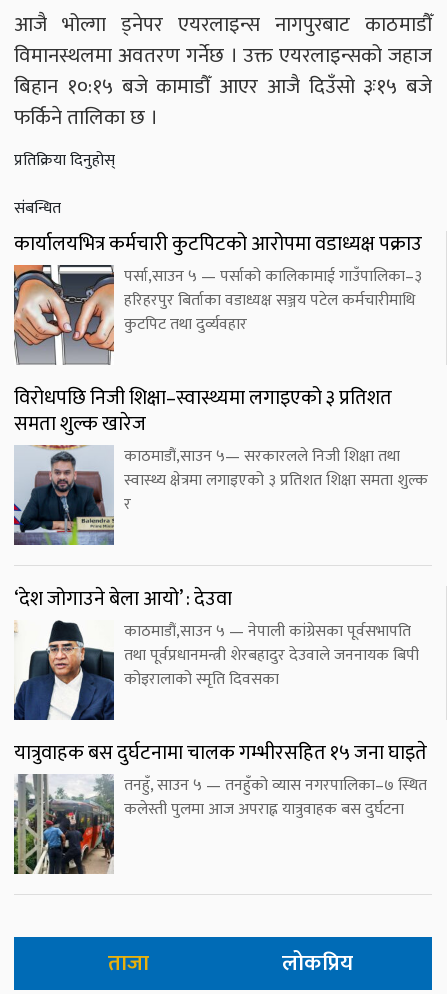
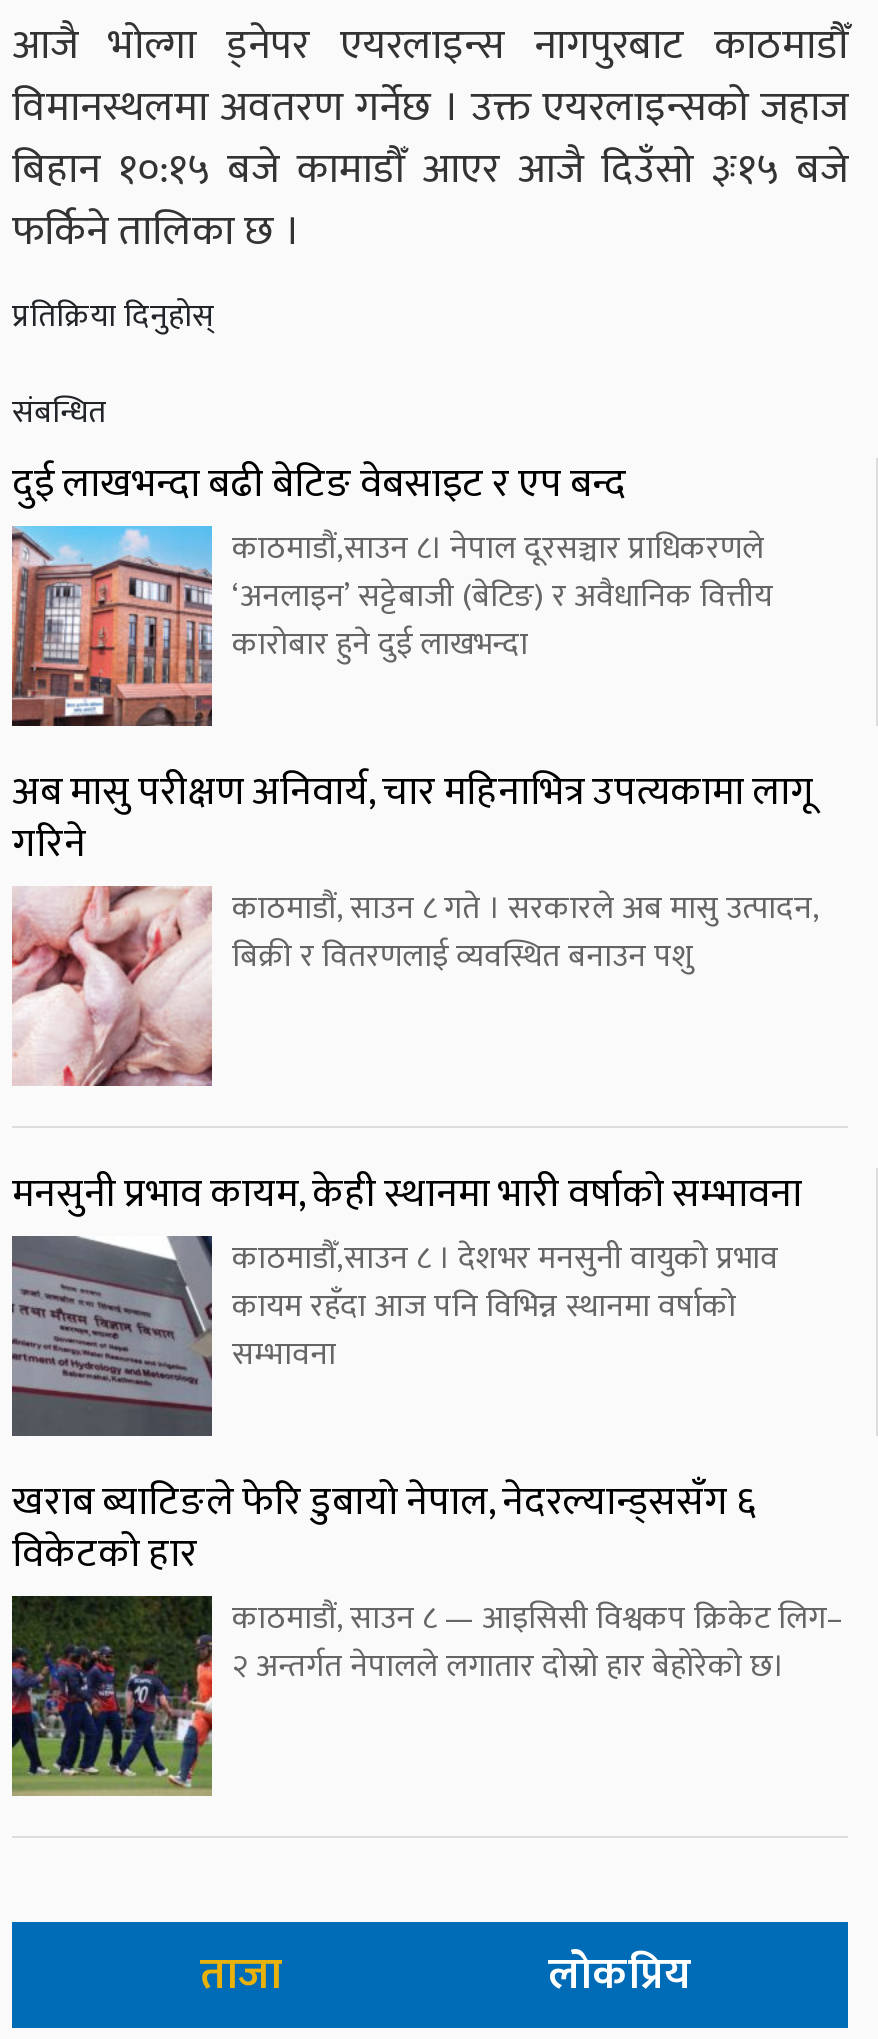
[13,227,422,347] [image] | कार्यालयभित्र कर्मचारी कुटपिटको आरोपमा वडाध्यक्ष पक्राउ | पर्सा,साउन ५ — पर्साको कालिकामाई गाउँपालिका–३ | हरिहरपुर बिर्ताका वडाध्यक्ष सञ्जय पटेल कर्मचारीमाथि | कुटपिट तथा दुर्व्यवहार -> [12,450,772,728] [image] | दुई लाखभन्दा बढी बेटिङ वेबसाइट र एप बन्द | काठमाडौं,साउन ८। नेपाल दूरसञ्चार प्राधिकरणले | ‘अनलाइन’ सट्टेबाजी (बेटिङ) र अवैधानिक वित्तीय | कारोबार हुने दुई लाखभन्दा
[13,381,428,546] [image] | विरोधपछि निजी शिक्षा–स्वास्थ्यमा लगाइएको ३ प्रतिशत | समता शुल्क खारेज | काठमाडौं,साउन ५— सरकारलले निजी शिक्षा तथा | स्वास्थ्य क्षेत्रमा लगाइएको ३ प्रतिशत शिक्षा समता शुल्क | र -> [12,758,818,1088] [image] | अब मासु परीक्षण अनिवार्य, चार महिनाभित्र उपत्यकामा लागू | गरिने | काठमाडौं, साउन ८ गते । सरकारले अब मासु उत्पादन, | बिक्री र वितरणलाई व्यवस्थित बनाउन पशु
[14,582,419,702] [image] | ‘देश जोगाउने बेला आयो’ : देउवा | काठमाडौं,साउन ५ — नेपाली कांग्रेसका पूर्वसभापति | तथा पूर्वप्रधानमन्त्री शेरबहादुर देउवाले जननायक बिपी | कोइरालाको स्मृति दिवसका -> [10,1160,802,1438] [image] | मनसुनी प्रभाव कायम, केही स्थानमा भारी वर्षाको सम्भावना | काठमाडौँ,साउन ८ । देशभर मनसुनी वायुको प्रभाव | कायम रहँदा आज पनि विभिन्न स्थानमा वर्षाको | सम्भावना
[14,736,427,875] [image] | यात्रुवाहक बस दुर्घटनामा चालक गम्भीरसहित १५ जना घाइते | तनहुँ, साउन ५ — तनहुँको व्यास नगरपालिका–७ स्थित | कलेस्ती पुलमा आज अपराह्न यात्रुवाहक बस दुर्घटना -> [12,1468,844,1796] [image] | खराब ब्याटिङले फेरि डुबायो नेपाल, नेदरल्यान्ड्ससँग ६ | विकेटको हार | काठमाडौं, साउन ८ — आइसिसी विश्वकप क्रिकेट लिग– | २ अन्तर्गत नेपालले लगातार दोस्रो हार बेहोरेको छ।

